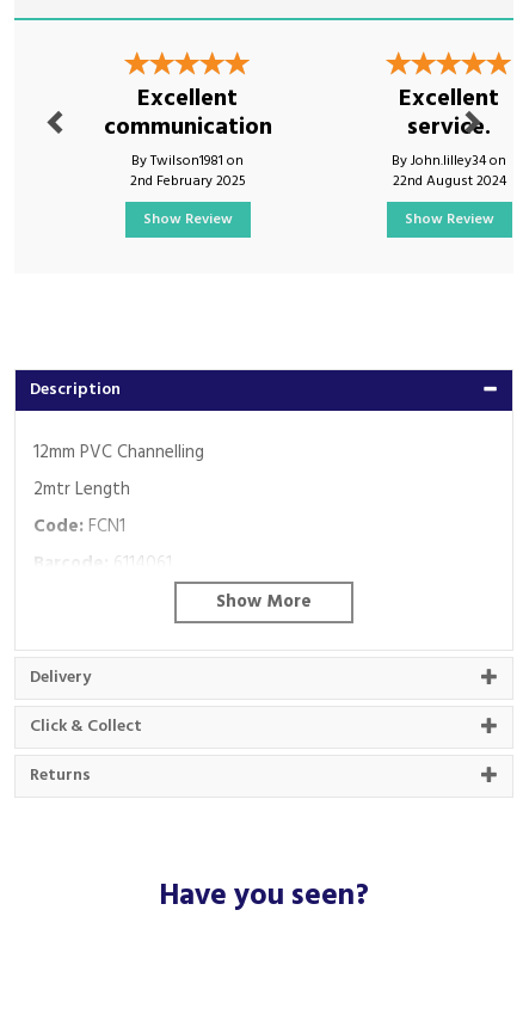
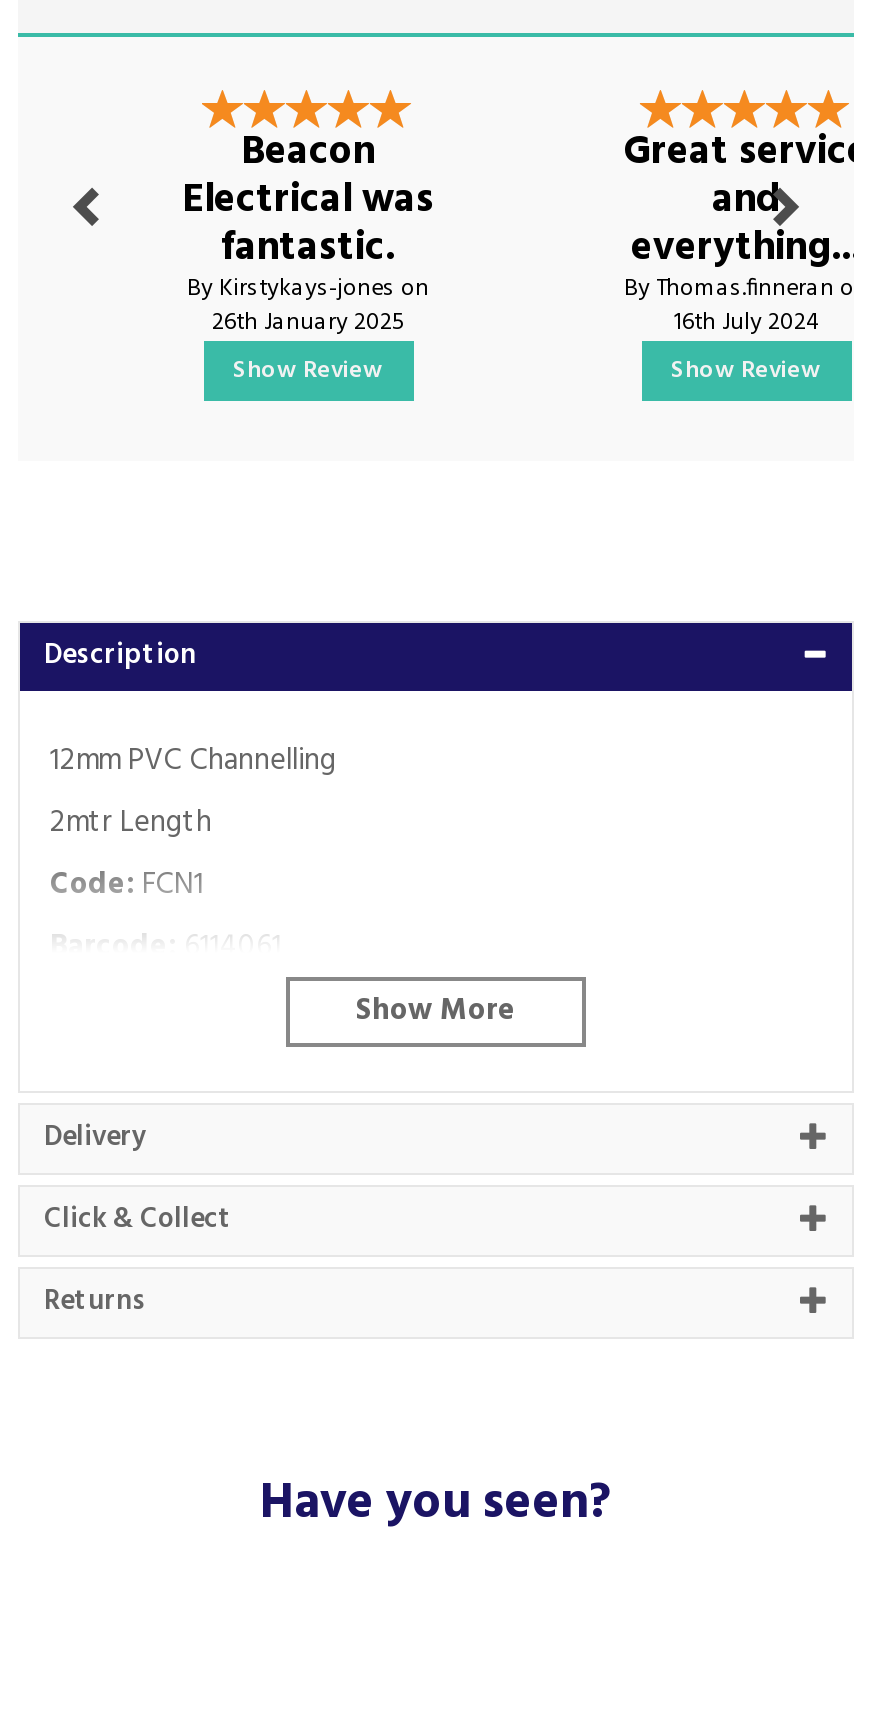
[103,80,272,193] Excellent | communication | By Twilson1981 on | 2nd February 2025 -> [182,121,434,343] Beacon | Electrical was | fantastic. | By Kirstykays-jones on | 26th January 2025
[392,80,506,193] Excellent | service. | By John.lilley34 on | 22nd August 2024 -> [623,121,869,343] Great service | and | everything... | By Thomas.finneran on | 16th July 2024

